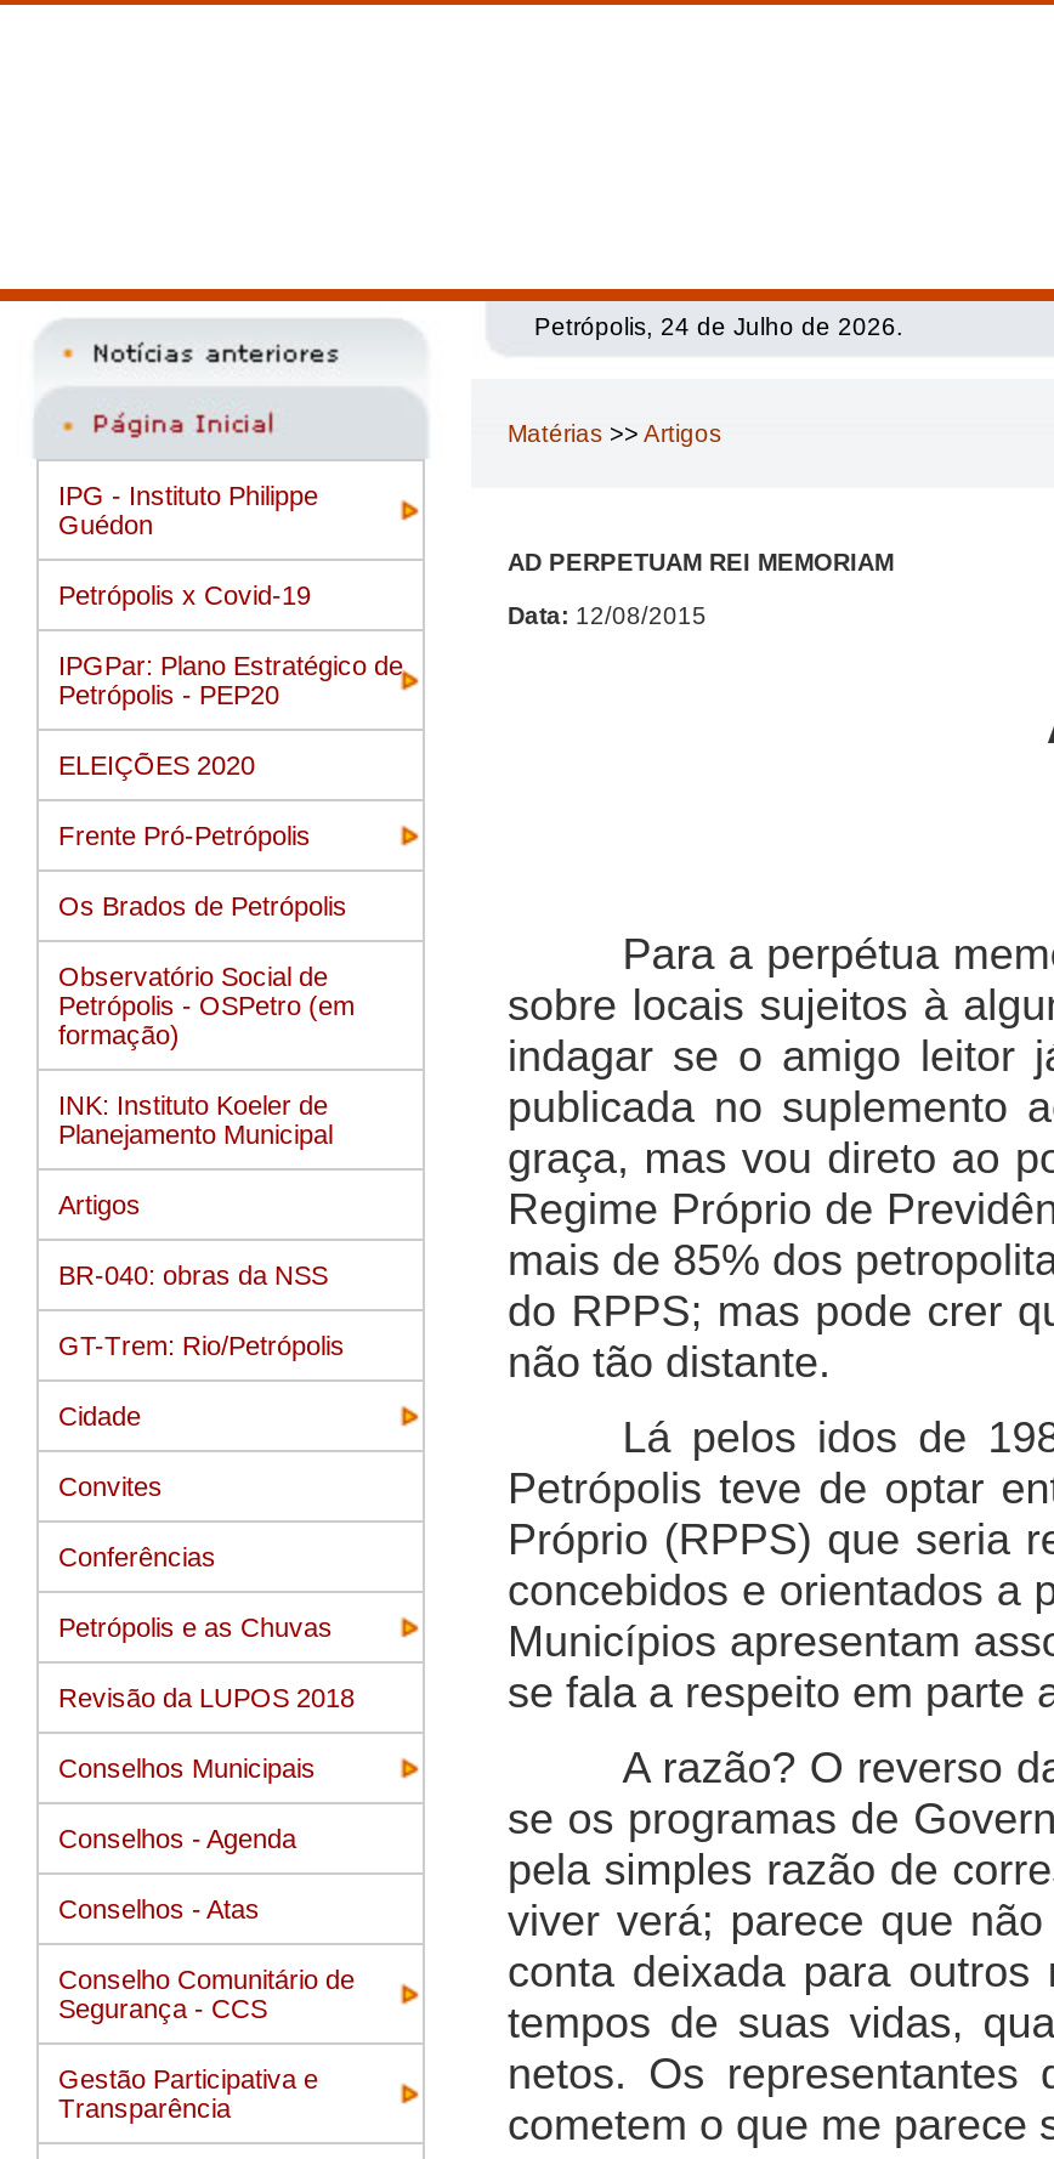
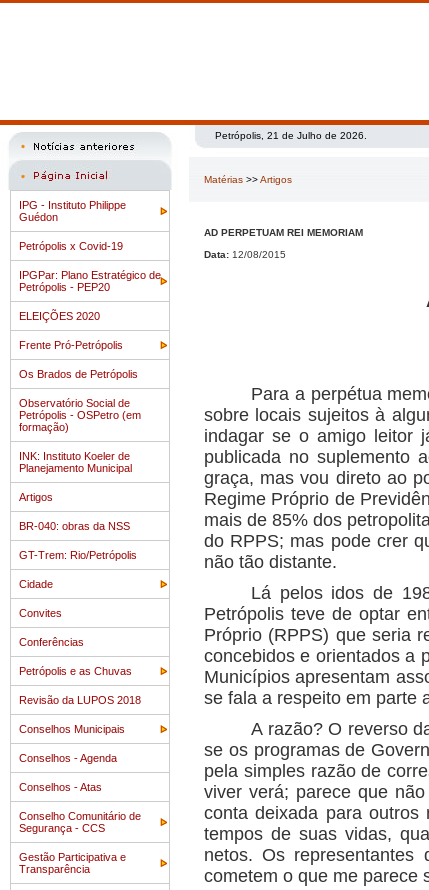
[534,313,903,340] Petrópolis, 24 de Julho de 2026. -> [215,130,367,141] Petrópolis, 21 de Julho de 2026.

